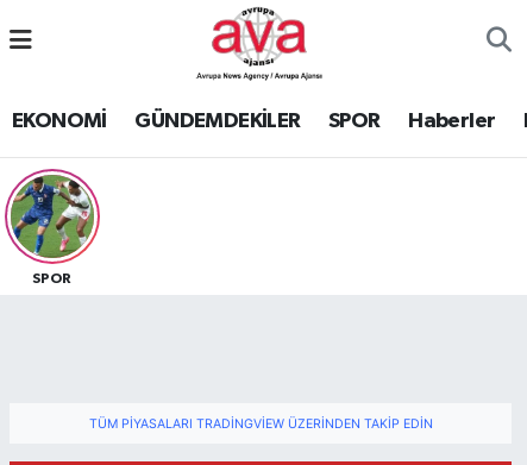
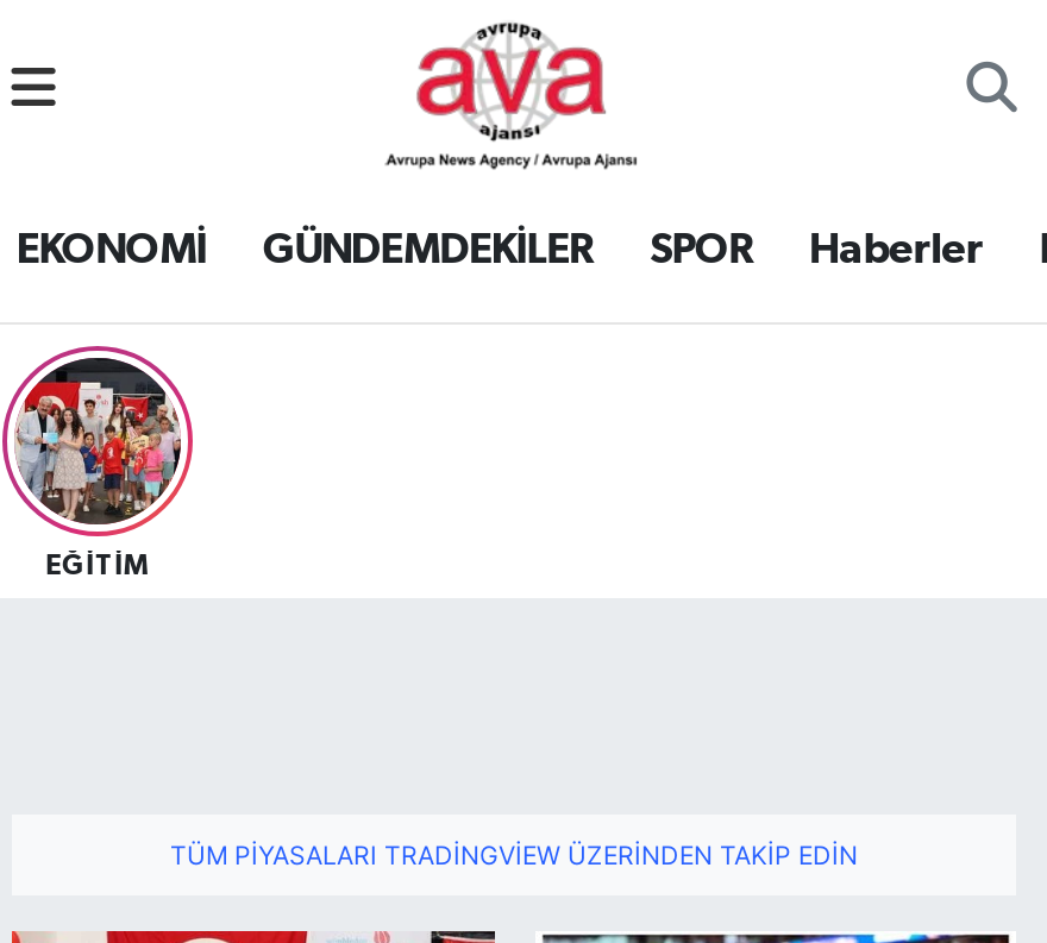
[11,174,94,285] [image] | SPOR -> [17,356,181,579] [image] | EĞİTİM

